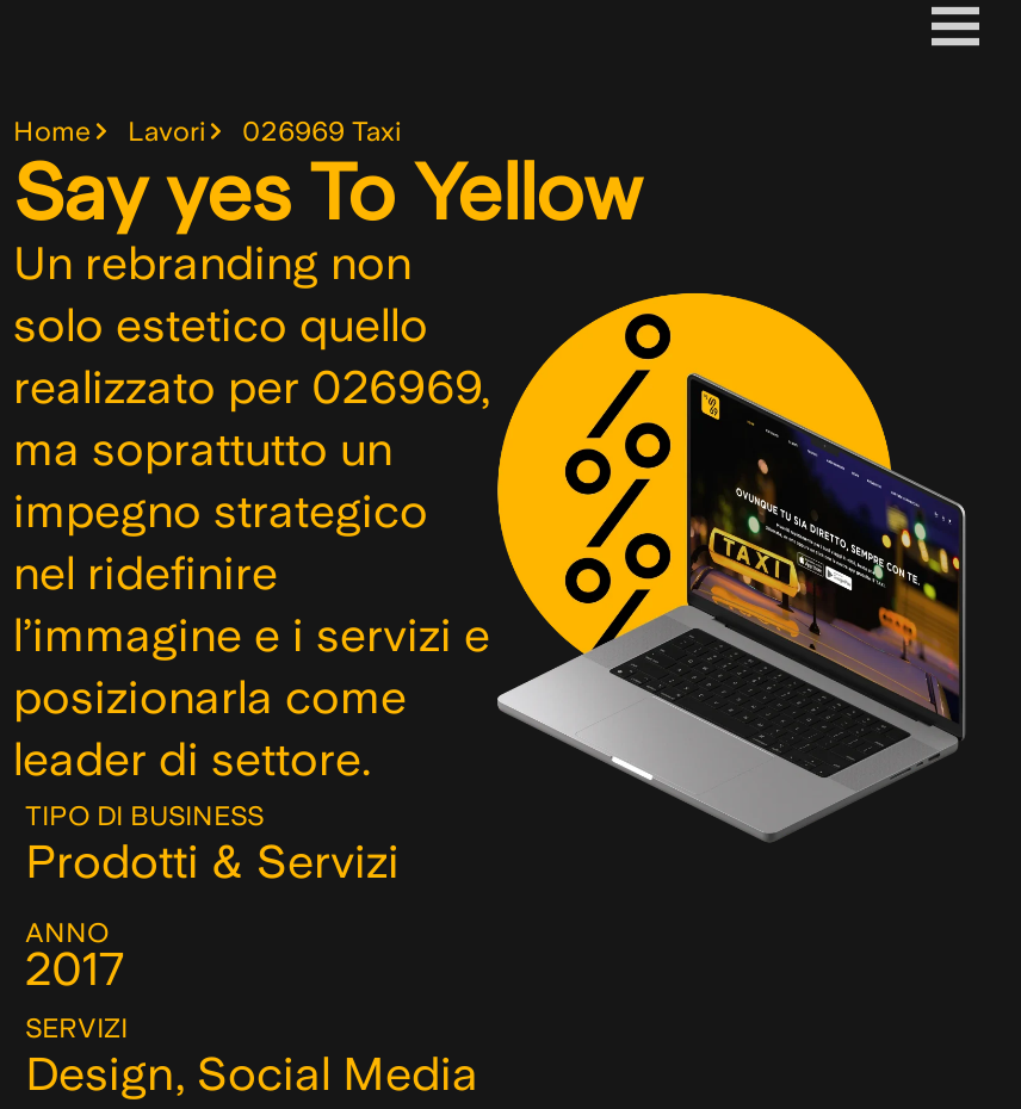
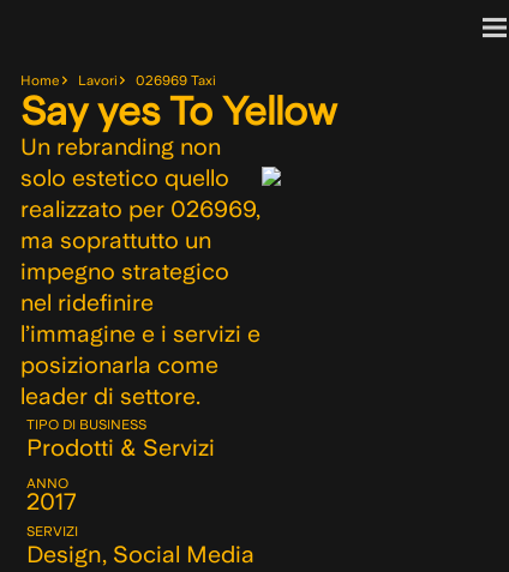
[493,291,967,842] [image] -> none

